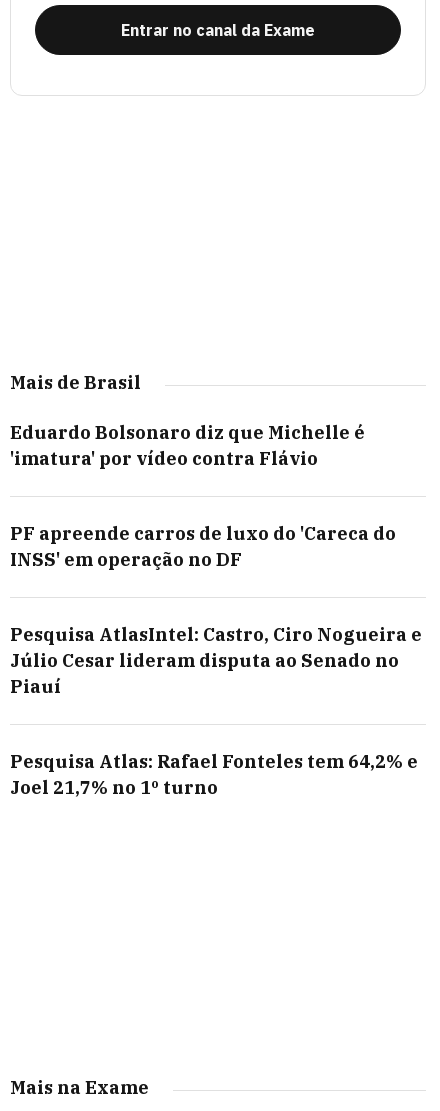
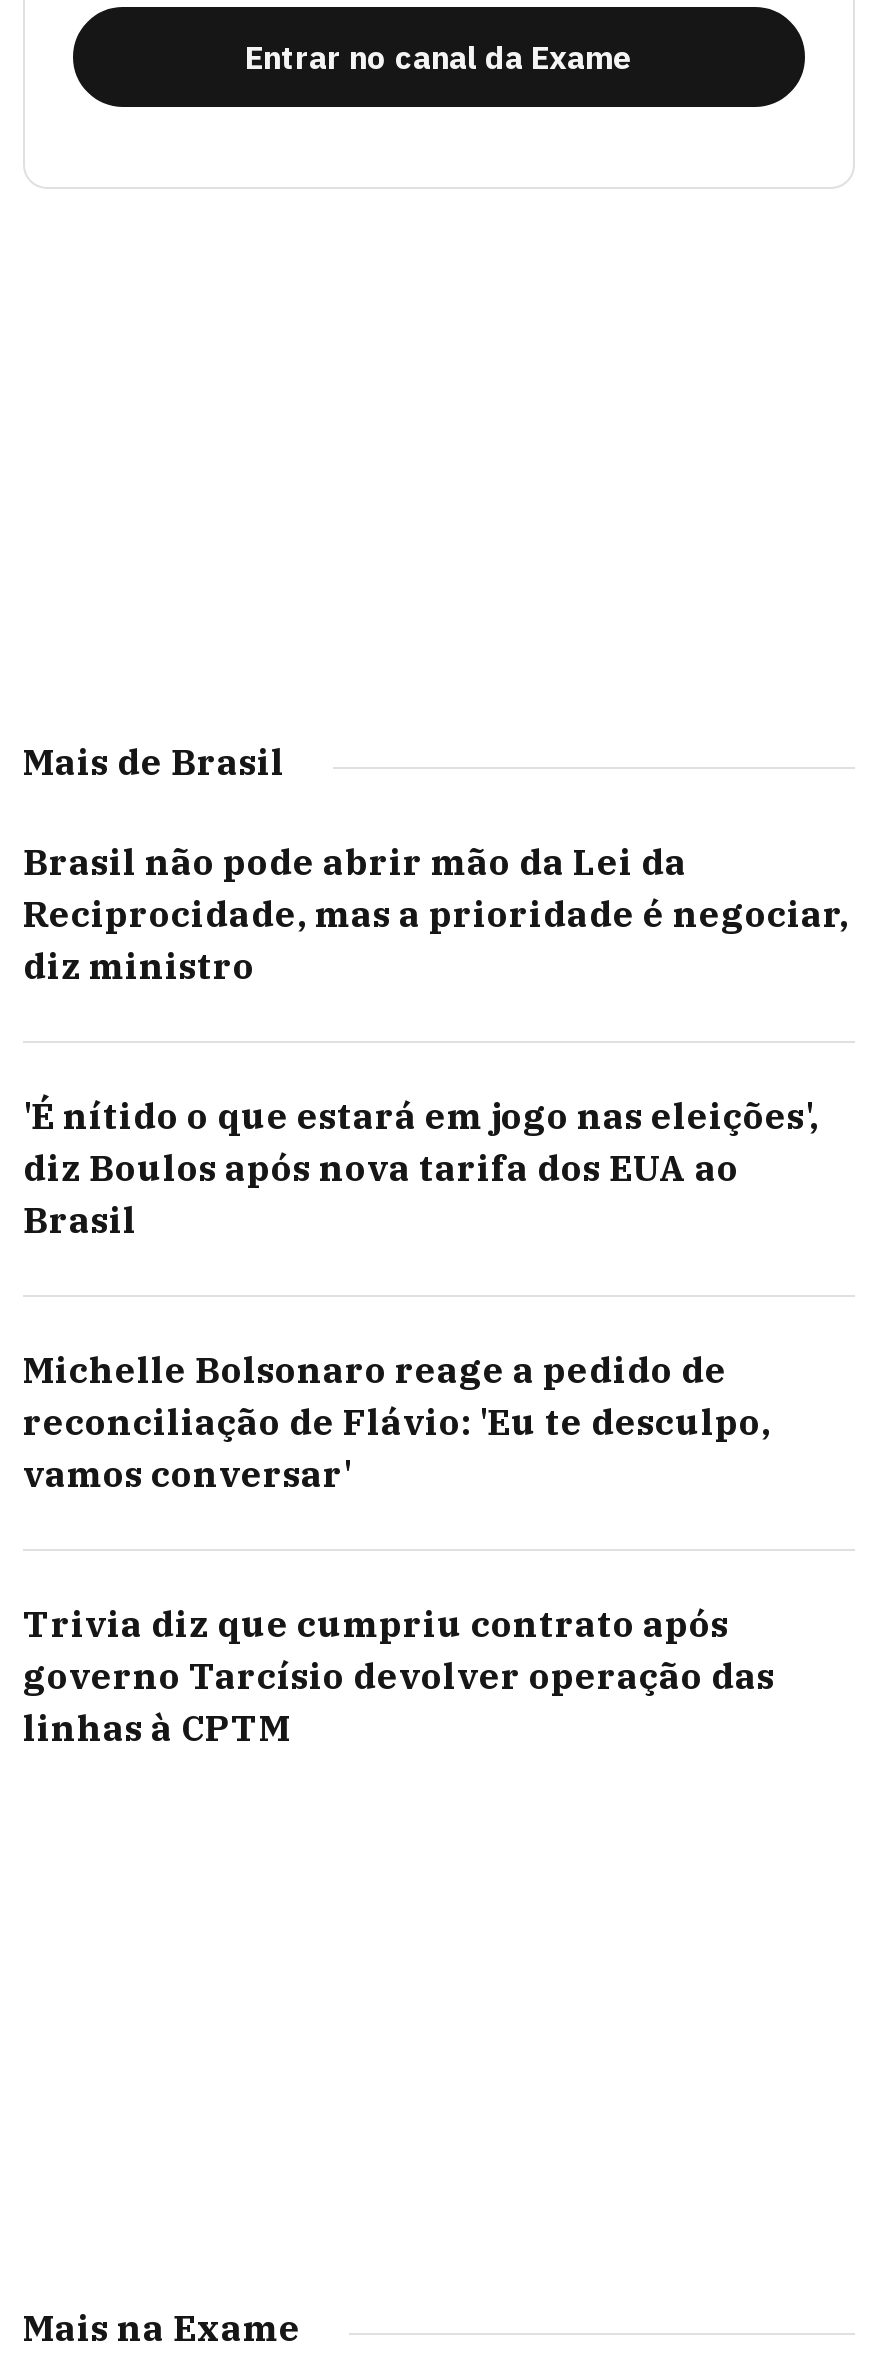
[10,421,365,470] Eduardo Bolsonaro diz que Michelle é | 'imatura' por vídeo contra Flávio -> [23,839,849,989] Brasil não pode abrir mão da Lei da | Reciprocidade, mas a prioridade é negociar, | diz ministro
[10,522,396,571] PF apreende carros de luxo do 'Careca do | INSS' em operação no DF -> [23,1093,819,1243] 'É nítido o que estará em jogo nas eleições', | diz Boulos após nova tarifa dos EUA ao | Brasil
[10,623,422,698] Pesquisa AtlasIntel: Castro, Ciro Nogueira e | Júlio Cesar lideram disputa ao Senado no | Piauí -> [23,1347,771,1497] Michelle Bolsonaro reage a pedido de | reconciliação de Flávio: 'Eu te desculpo, | vamos conversar'
[10,750,418,799] Pesquisa Atlas: Rafael Fonteles tem 64,2% e | Joel 21,7% no 1º turno -> [23,1601,775,1751] Trivia diz que cumpriu contrato após | governo Tarcísio devolver operação das | linhas à CPTM

